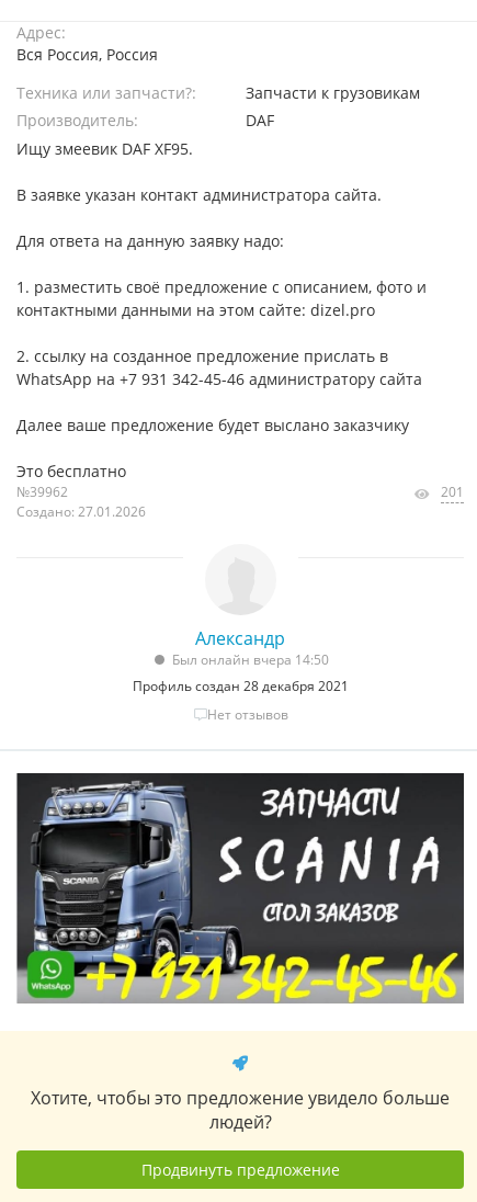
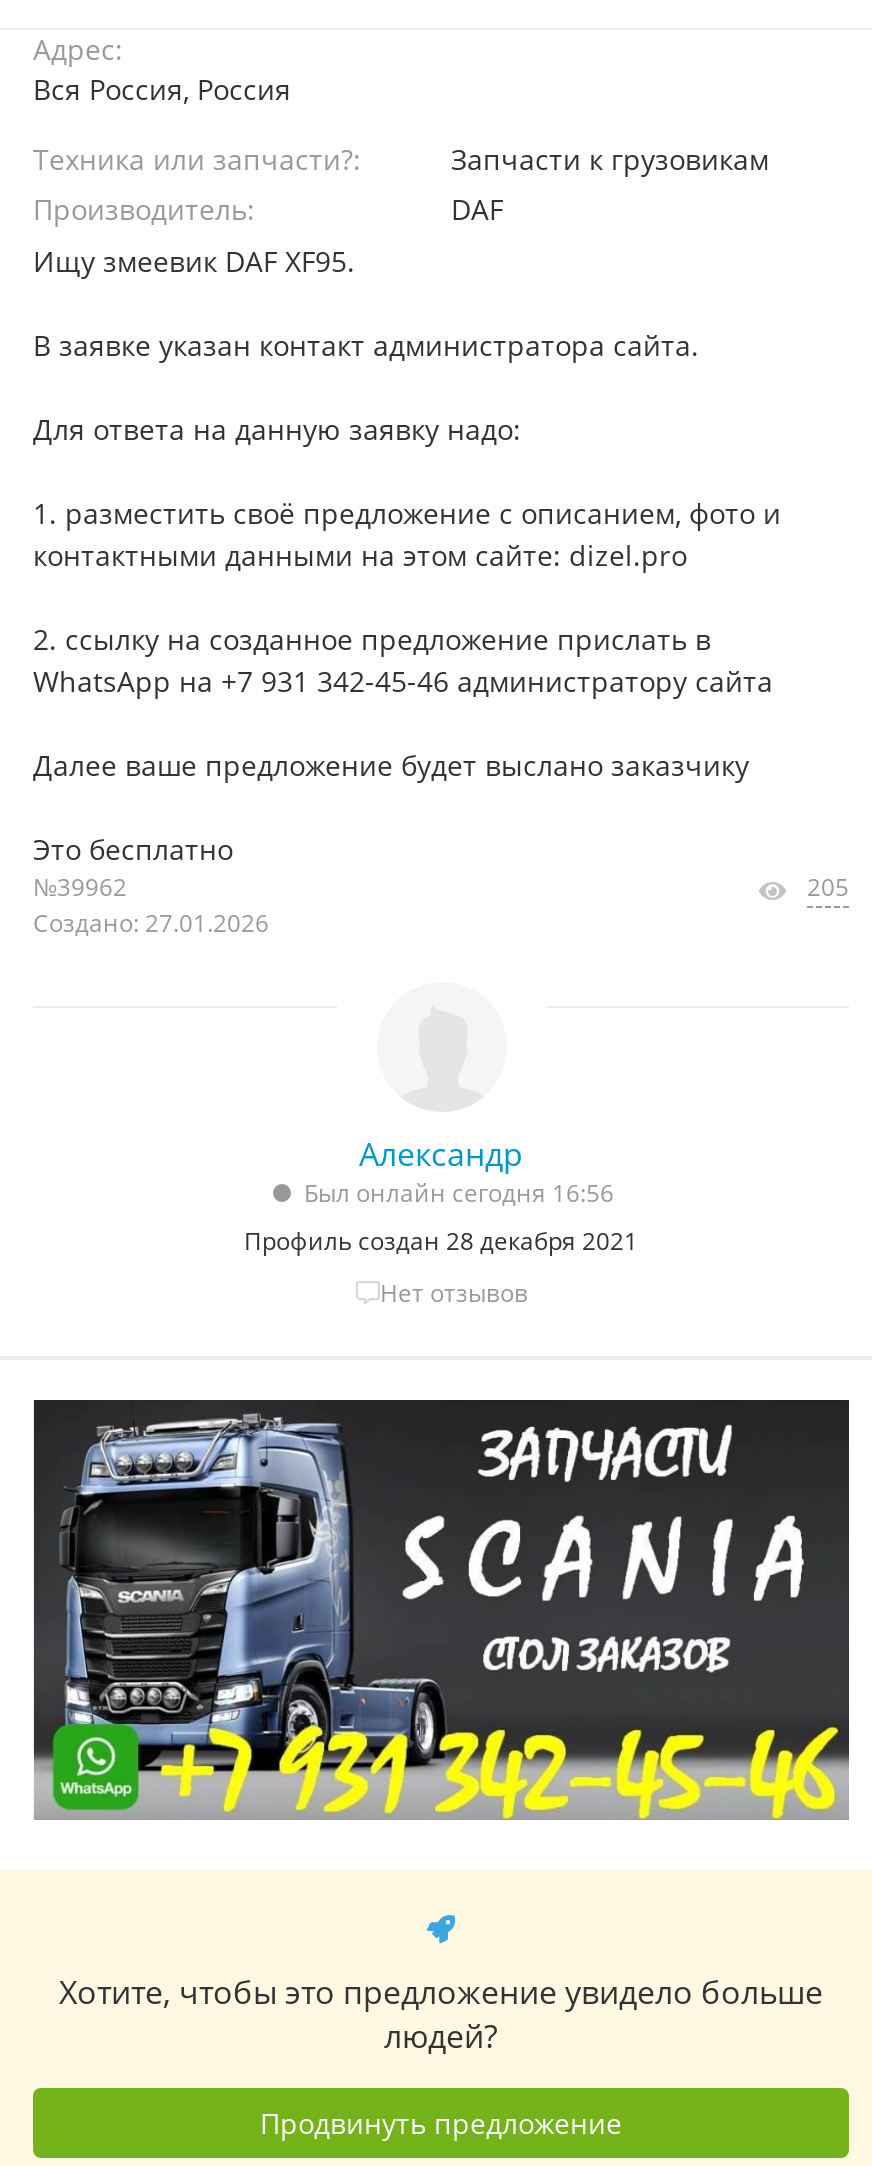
[441,483,464,501] 201 -> [807,870,849,904] 205
[172,650,328,669] Был онлайн вчера 14:50 -> [304,1176,614,1210] Был онлайн сегодня 16:56

